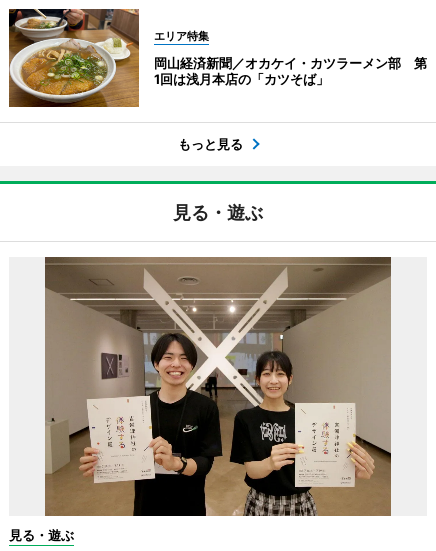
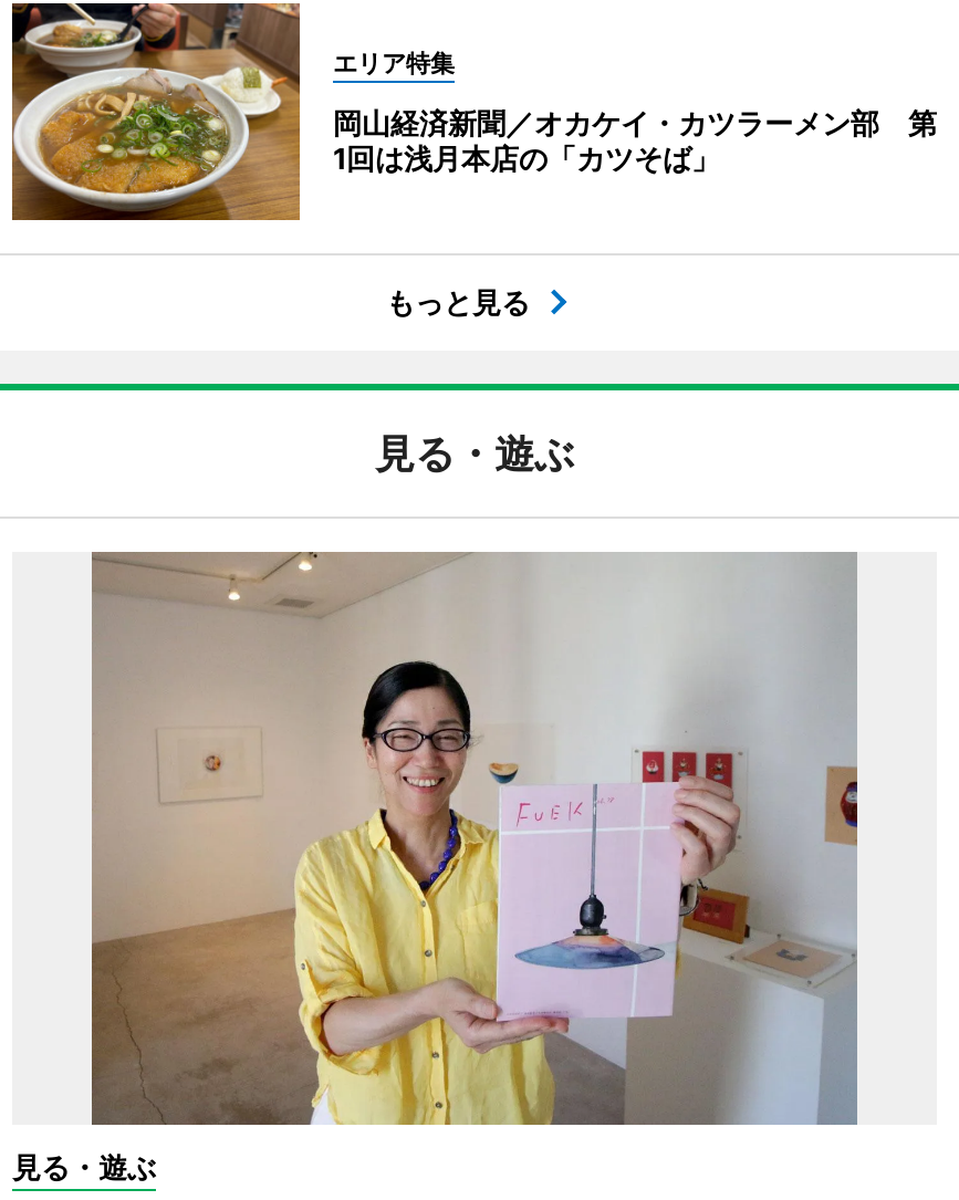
[45,257,392,517] [image] -> [92,552,859,1127] [image]

